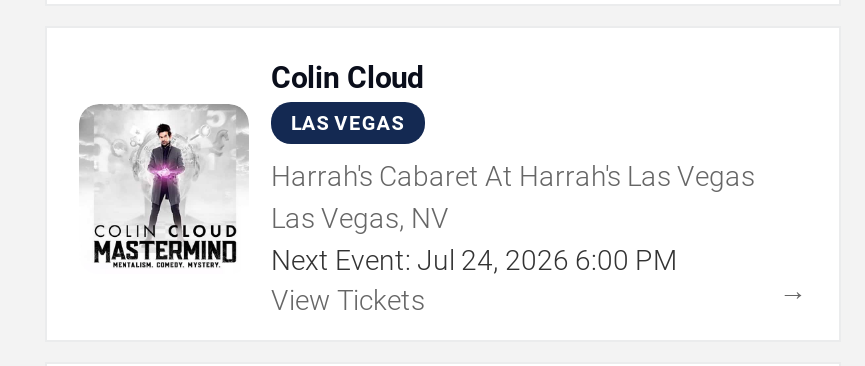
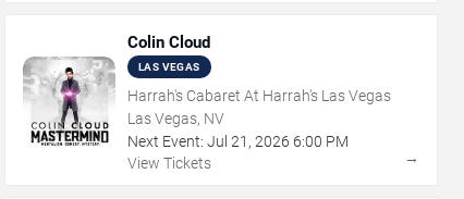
[271,245,677,277] Next Event: Jul 24, 2026 6:00 PM -> [127,133,349,150] Next Event: Jul 21, 2026 6:00 PM

